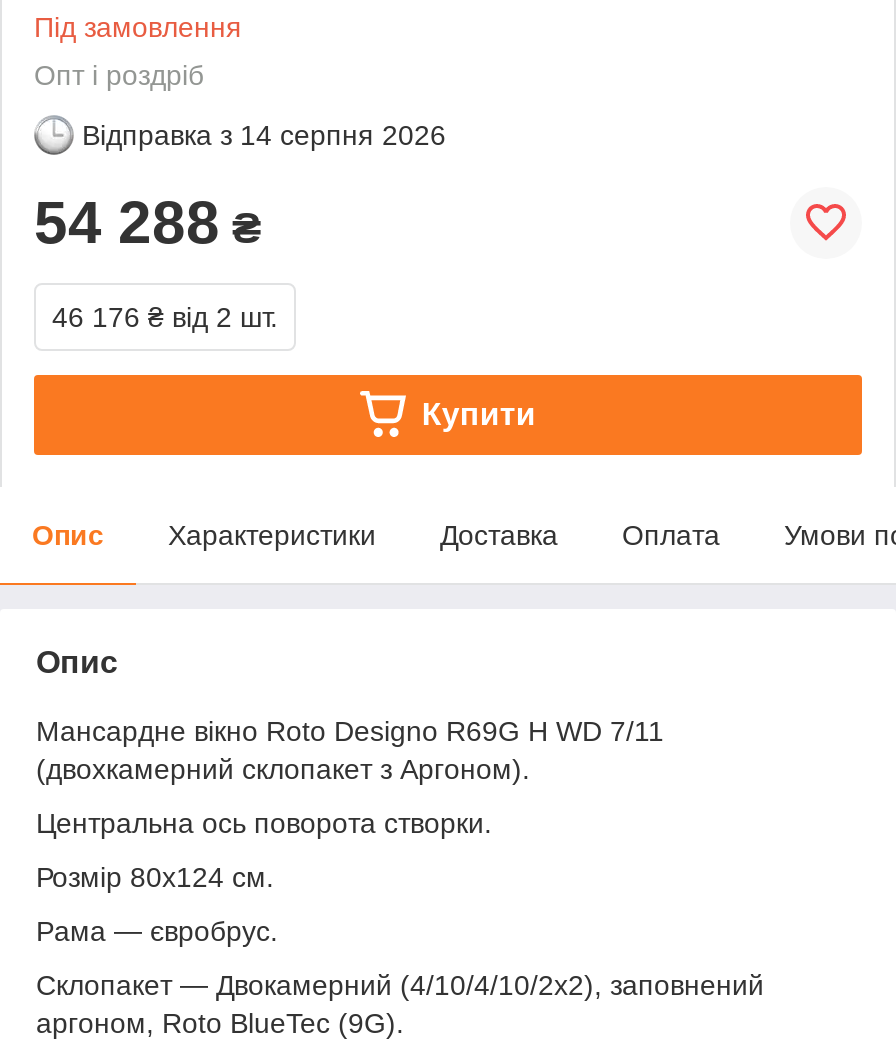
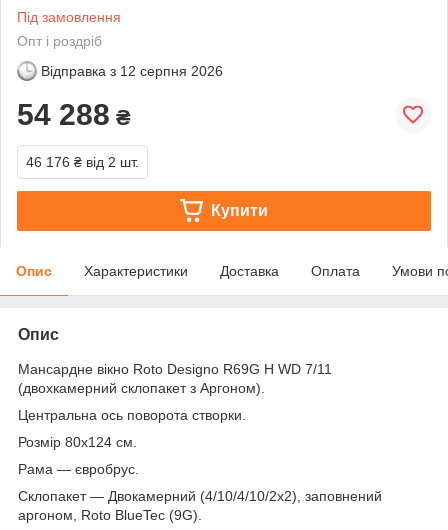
[82,119,446,151] Відправка з 14 серпня 2026 -> [41,63,223,79] Відправка з 12 серпня 2026

